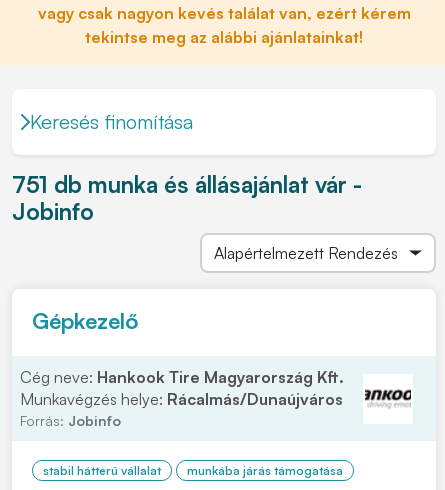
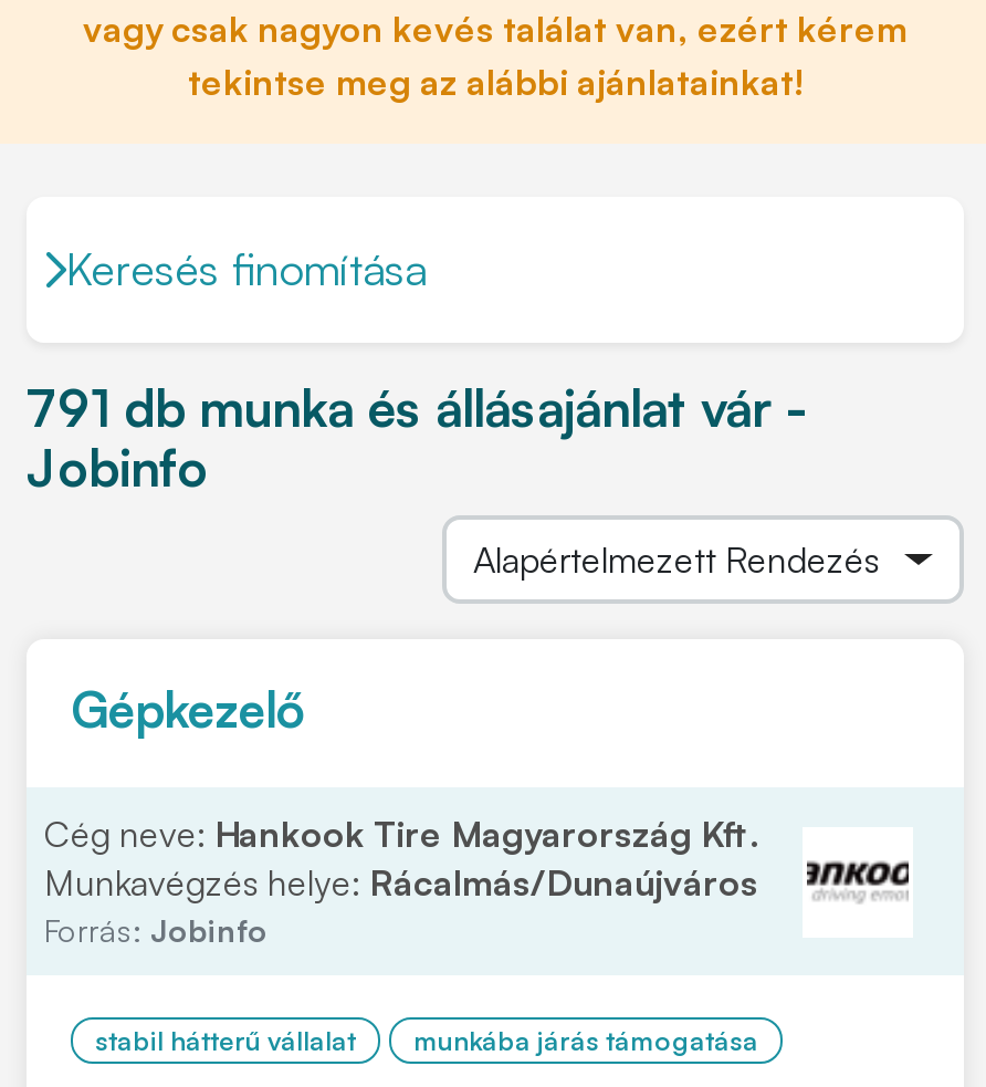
[12,170,362,199] 751 db munka és állásajánlat vár - -> [27,376,805,440] 791 db munka és állásajánlat vár -

